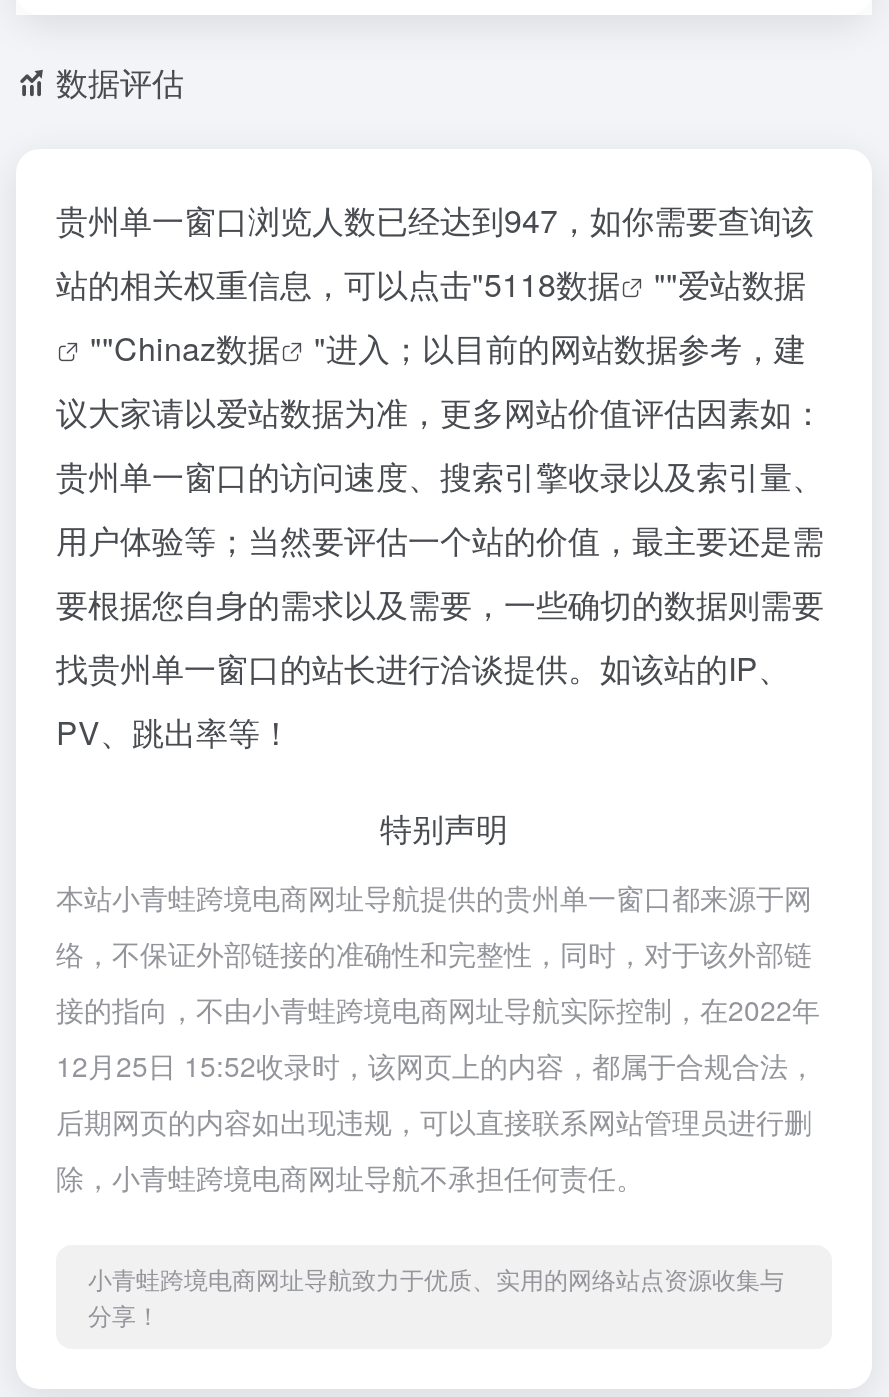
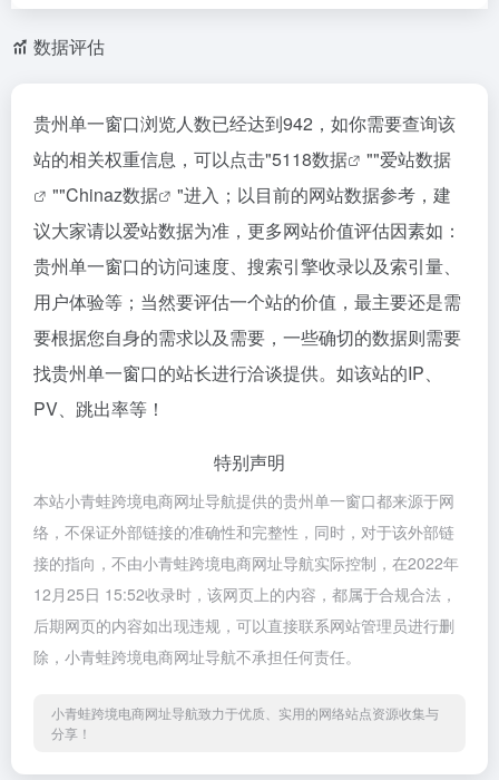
[56,197,814,243] 贵州单一窗口浏览人数已经达到947，如你需要查询该 -> [33,110,456,136] 贵州单一窗口浏览人数已经达到942，如你需要查询该

